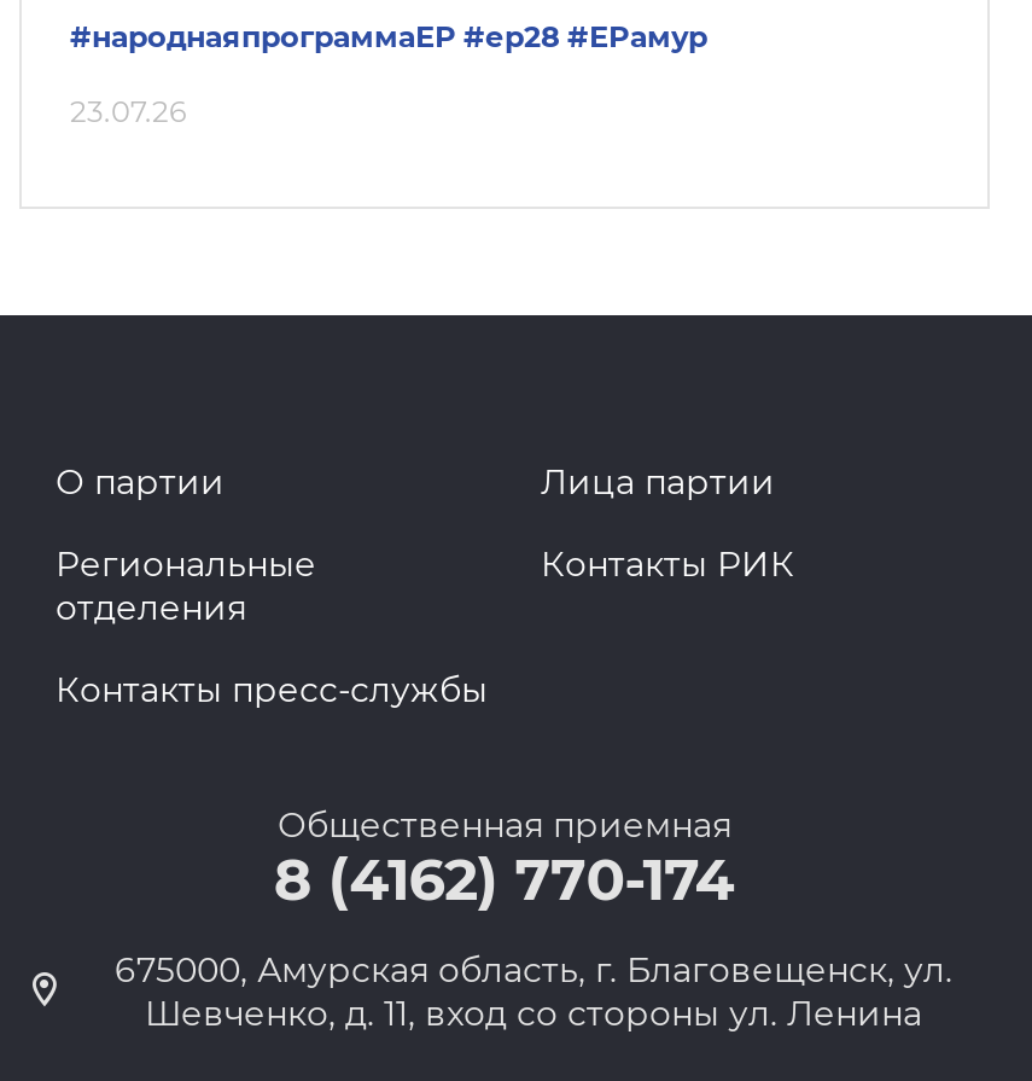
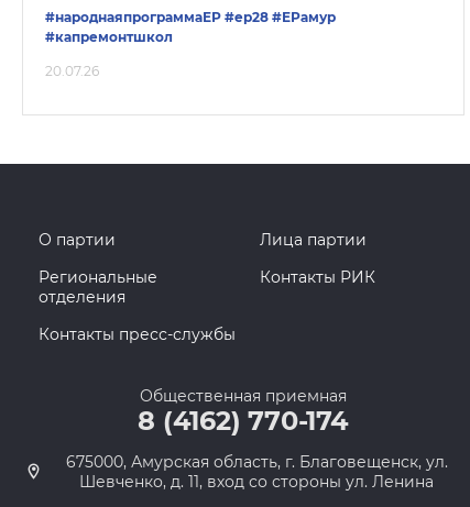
[70,93,186,129] 23.07.26 -> [45,28,173,79] #капремонтшкол | 20.07.26

